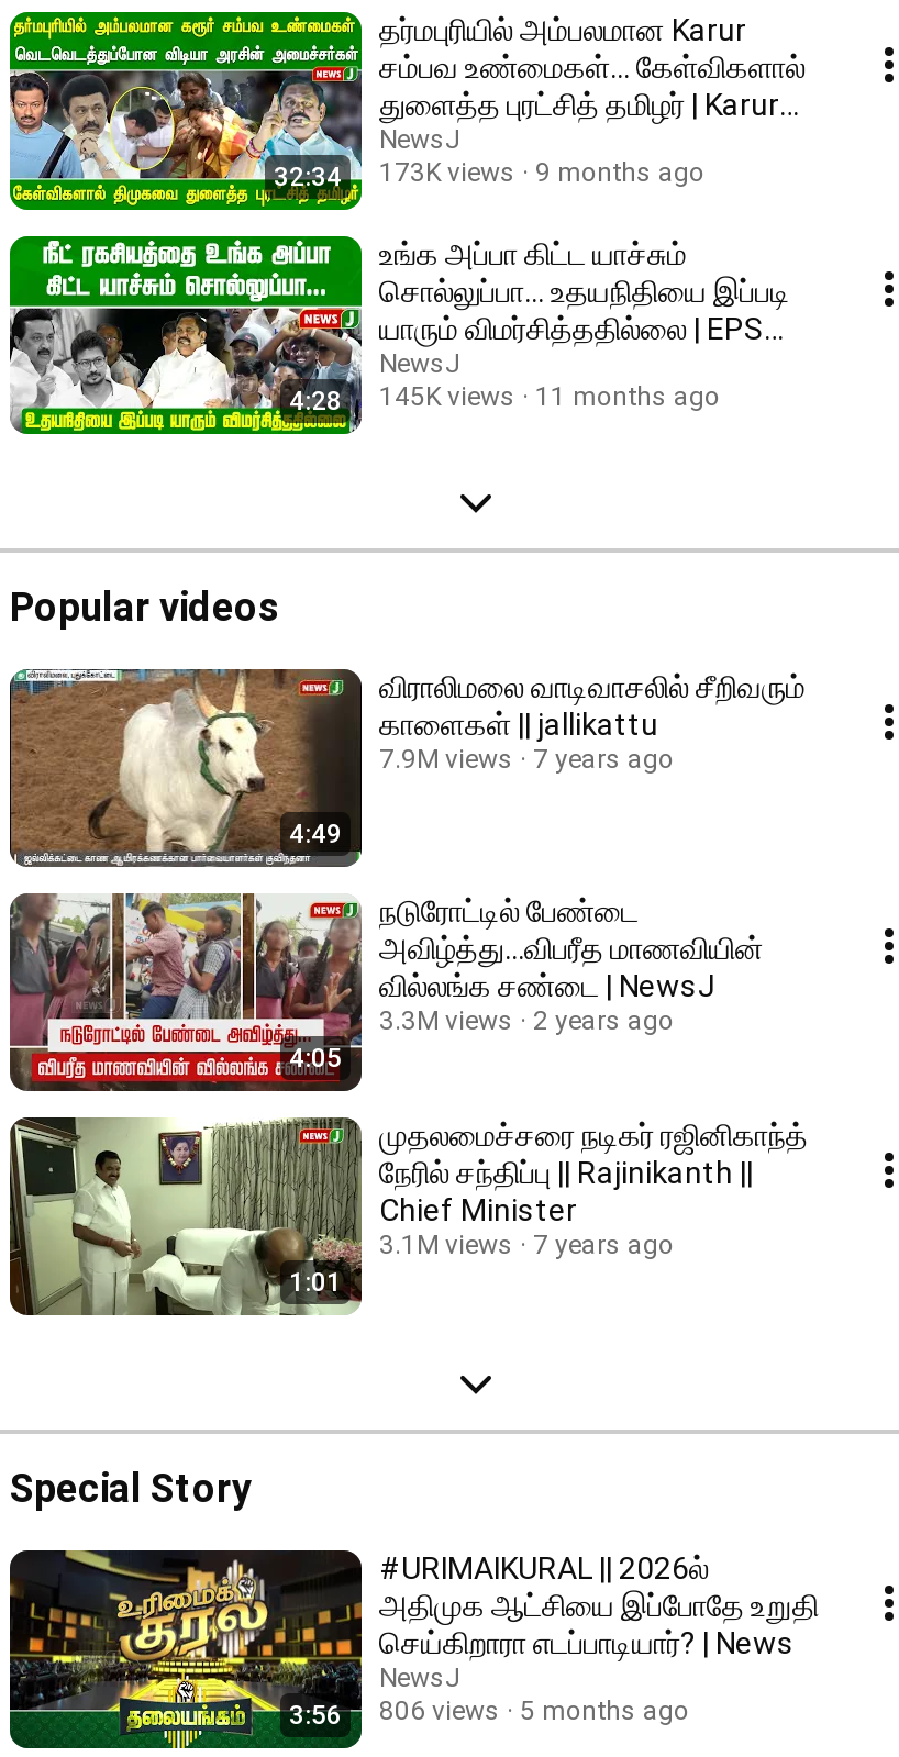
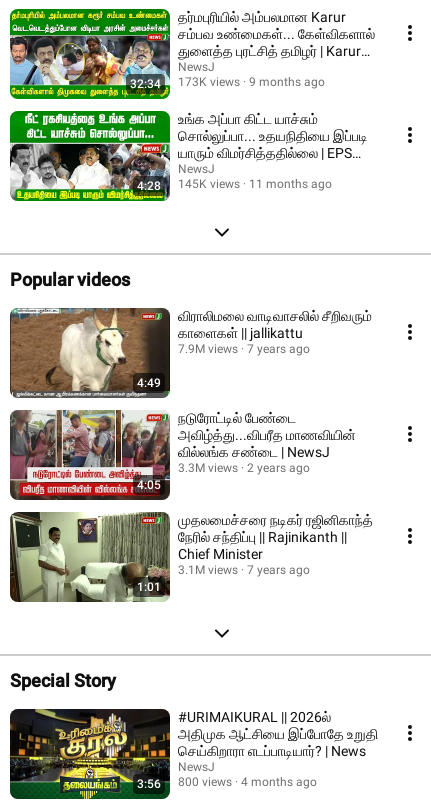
[379,1695,500,1726] 806 views -> [178,775,232,789] 800 views
[520,1695,689,1726] 5 months ago -> [241,775,317,789] 4 months ago

